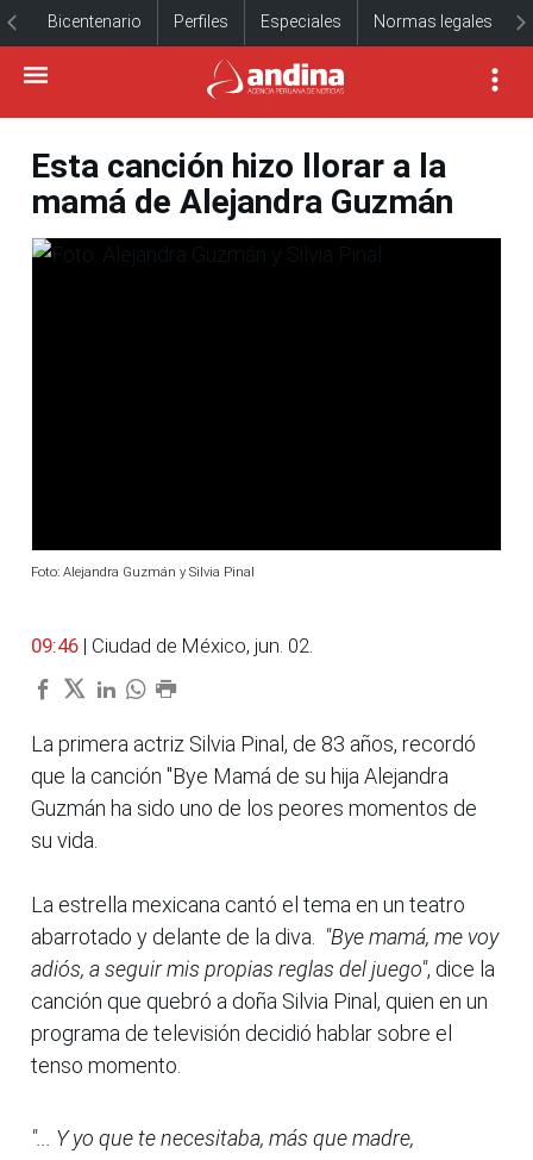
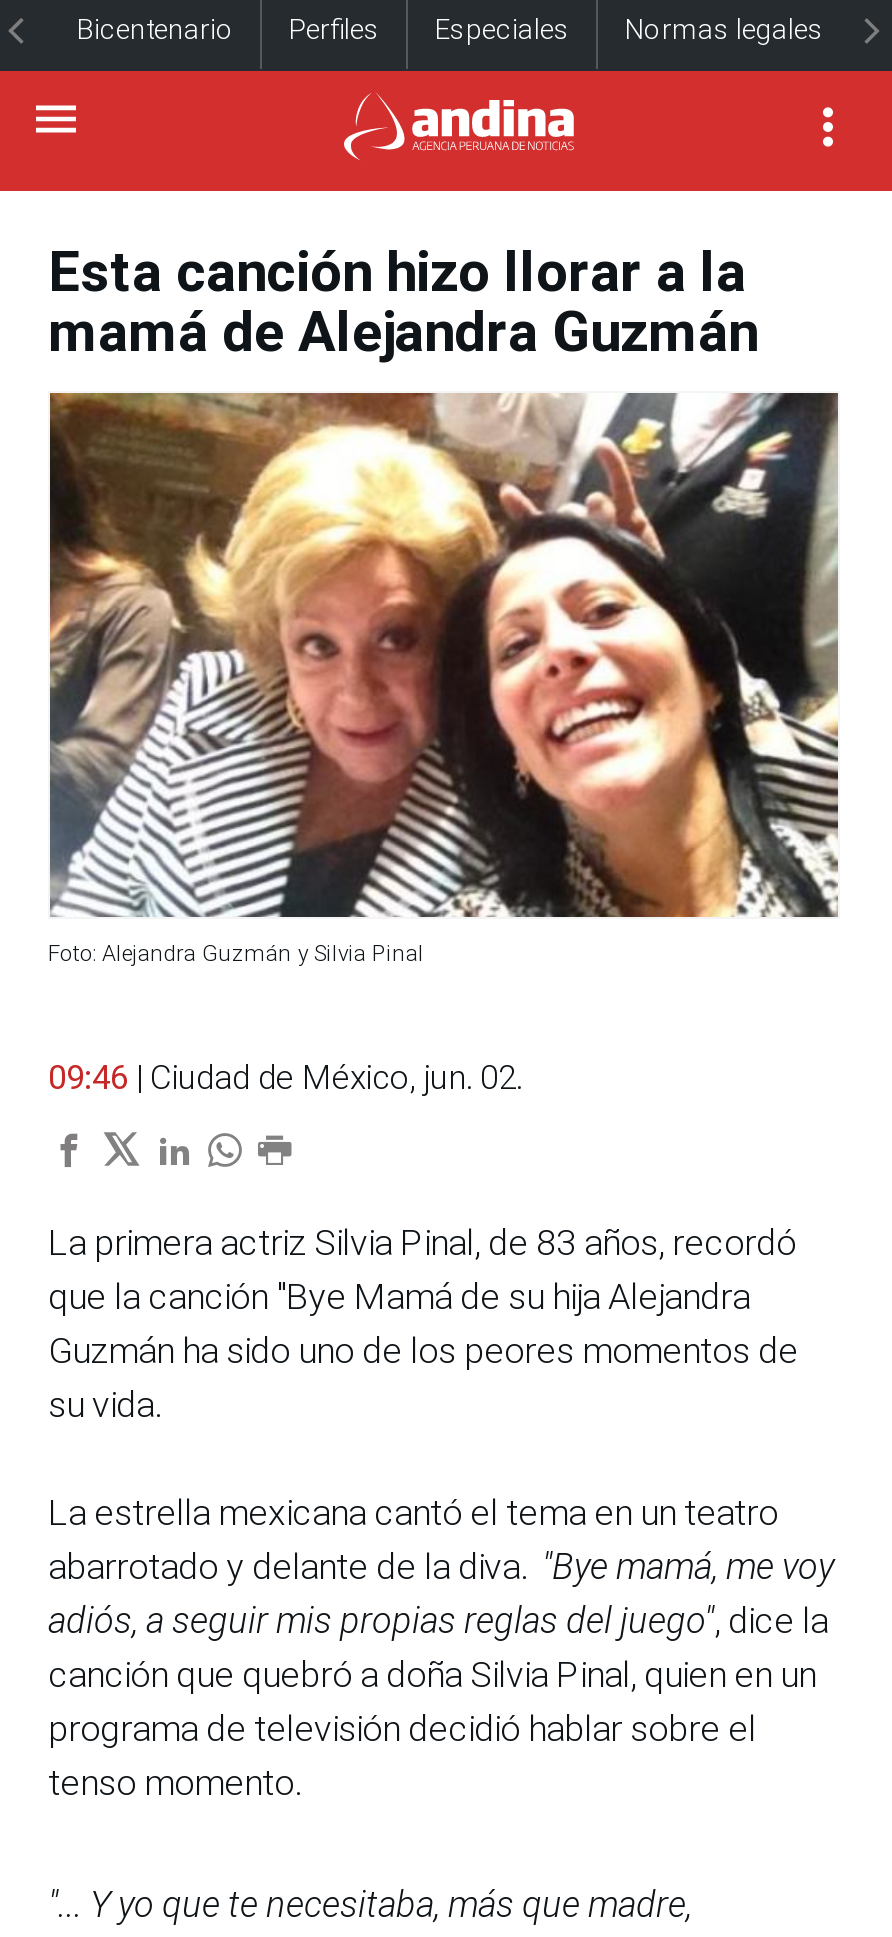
none -> [48,391,840,919] [image]

